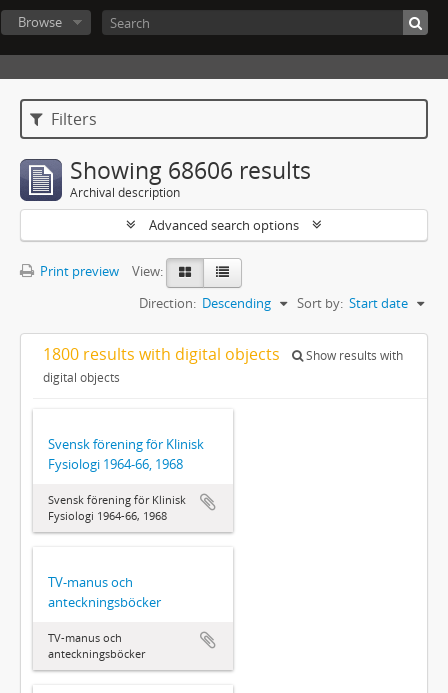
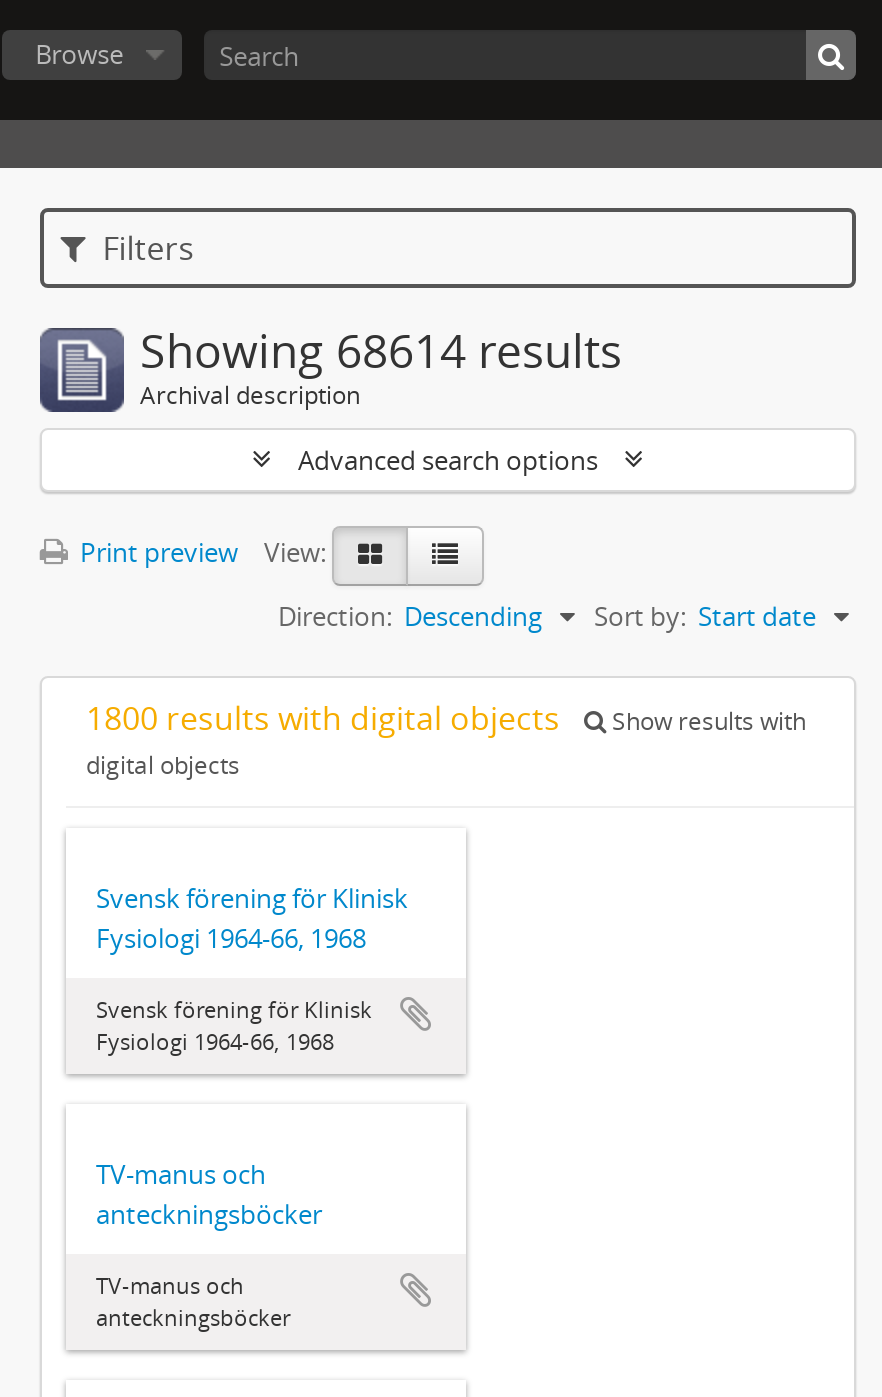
[70,155,311,186] Showing 68606 results -> [140,320,622,382] Showing 68614 results

